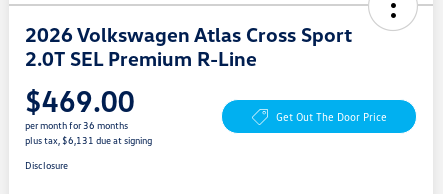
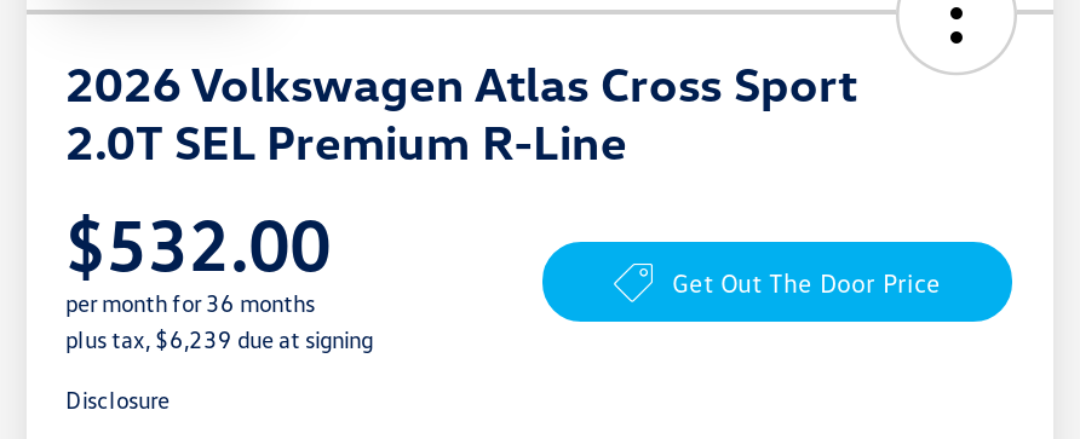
[25,82,135,119] $469.00 -> [65,198,332,287] $532.00
[25,134,152,146] plus tax, $6,131 due at signing -> [65,324,373,353] plus tax, $6,239 due at signing

